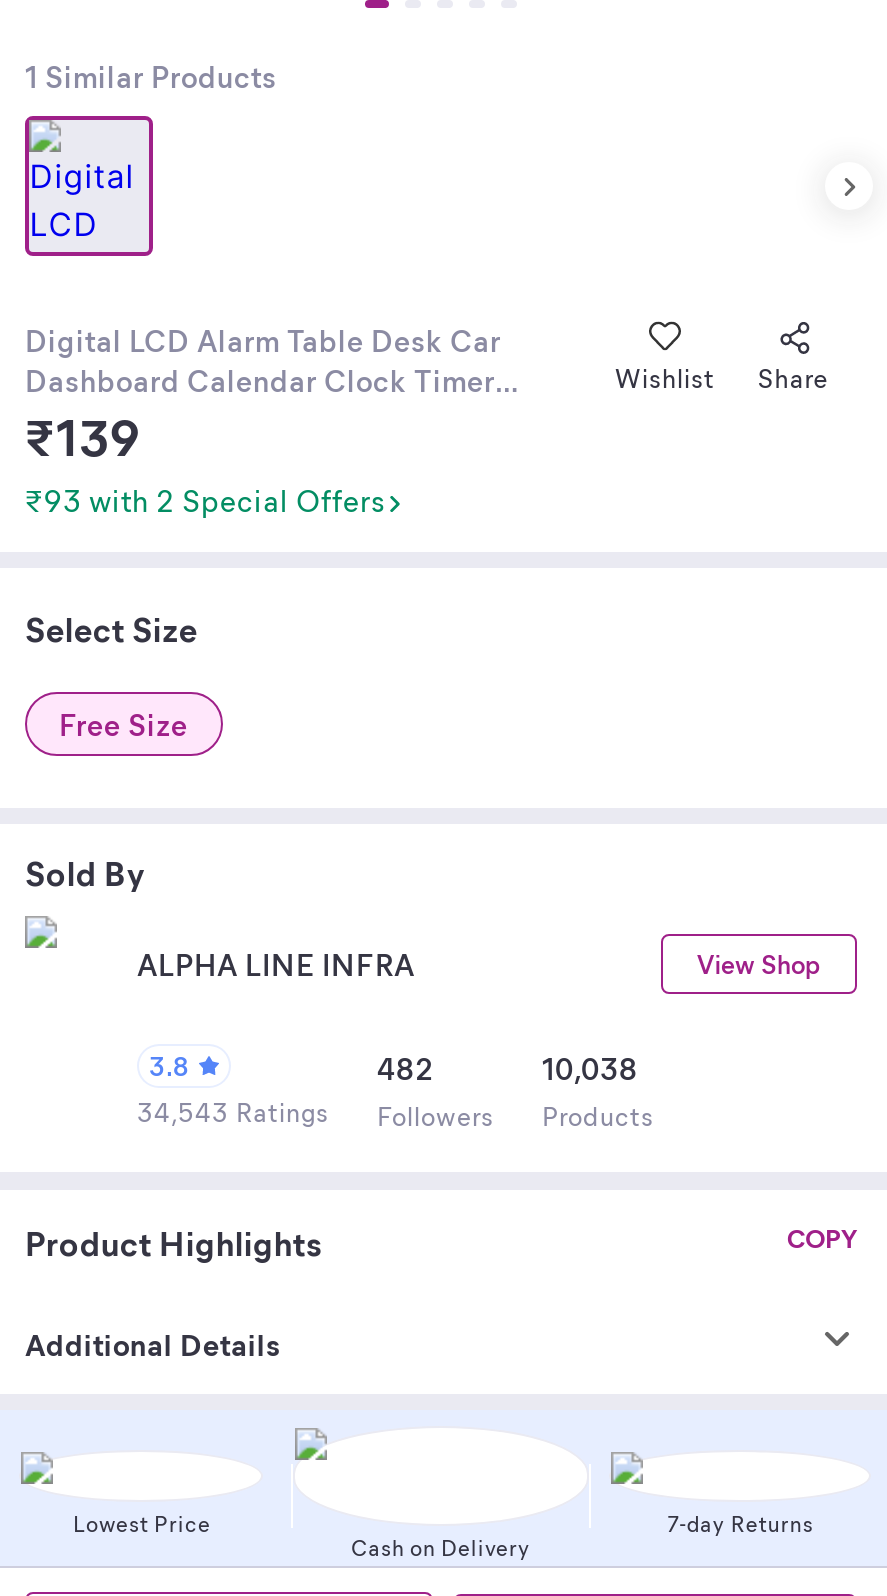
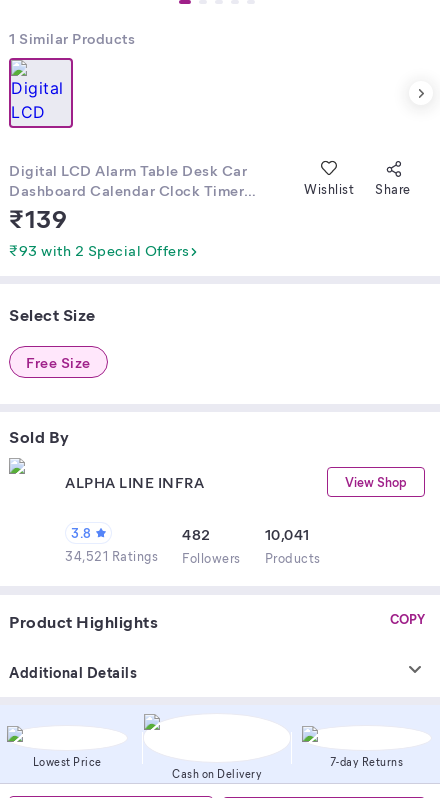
[542,1048,638,1088] 10,038 -> [264,524,309,544] 10,041
[137,1094,654,1132] 34,543 Ratings Followers Products -> [65,547,320,566] 34,521 Ratings Followers Products

